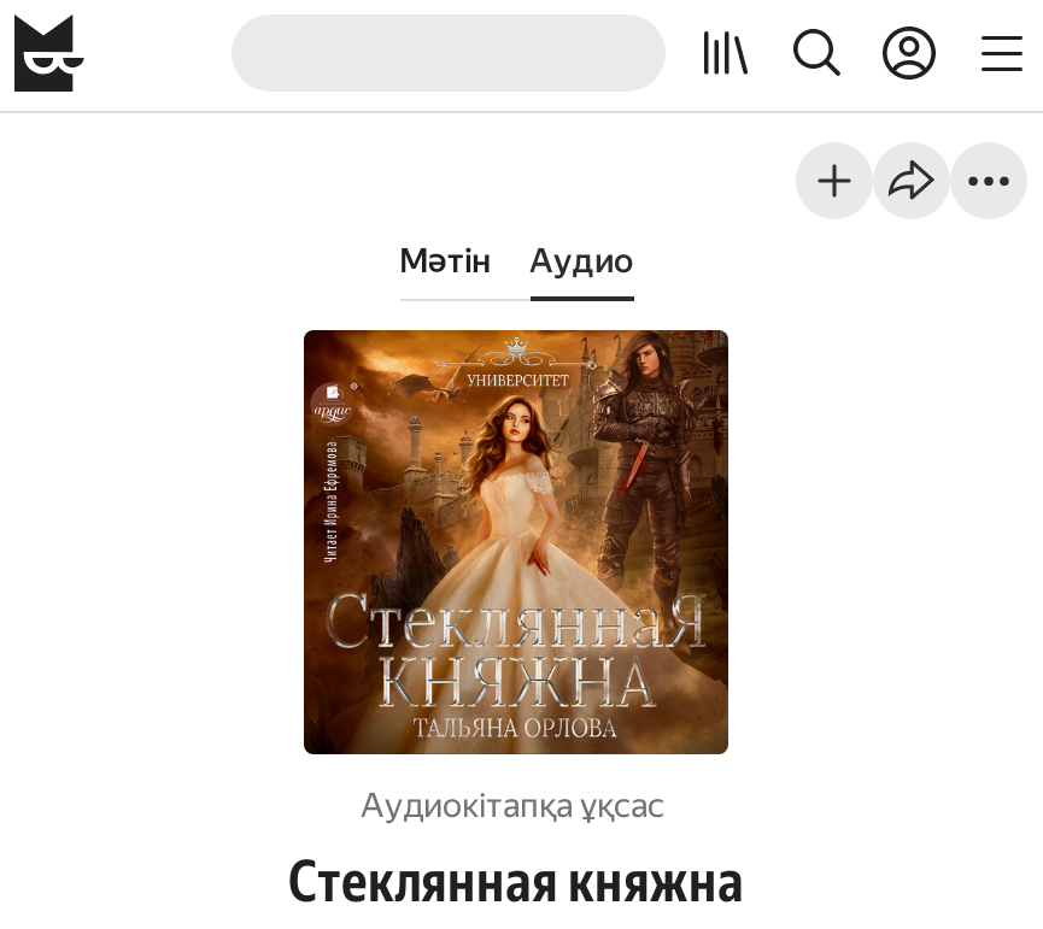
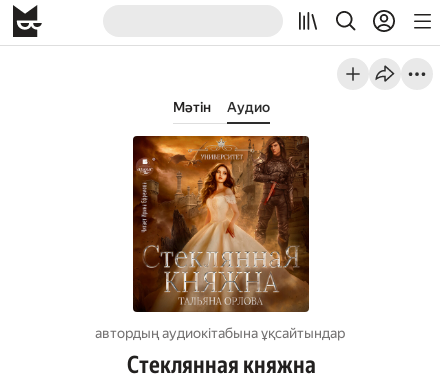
[361,786,664,824] Аудиокітапқа ұқсас -> [94,325,344,341] автордың аудиокітабына ұқсайтындар

